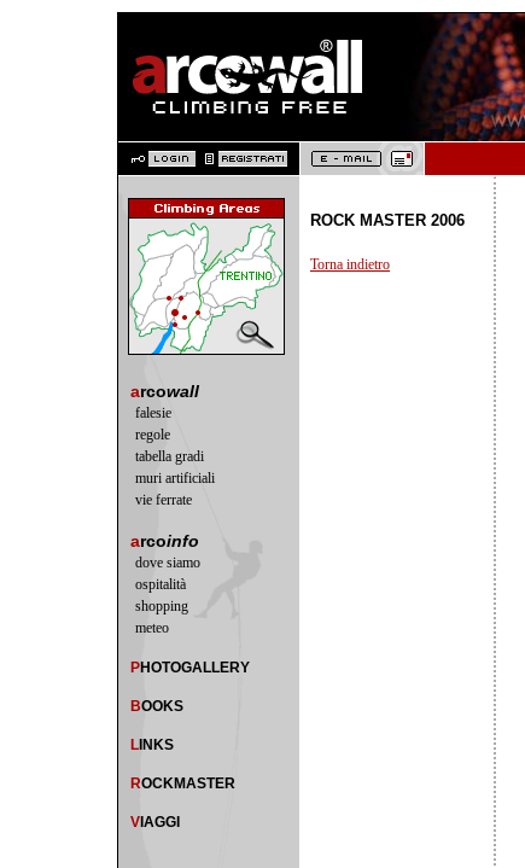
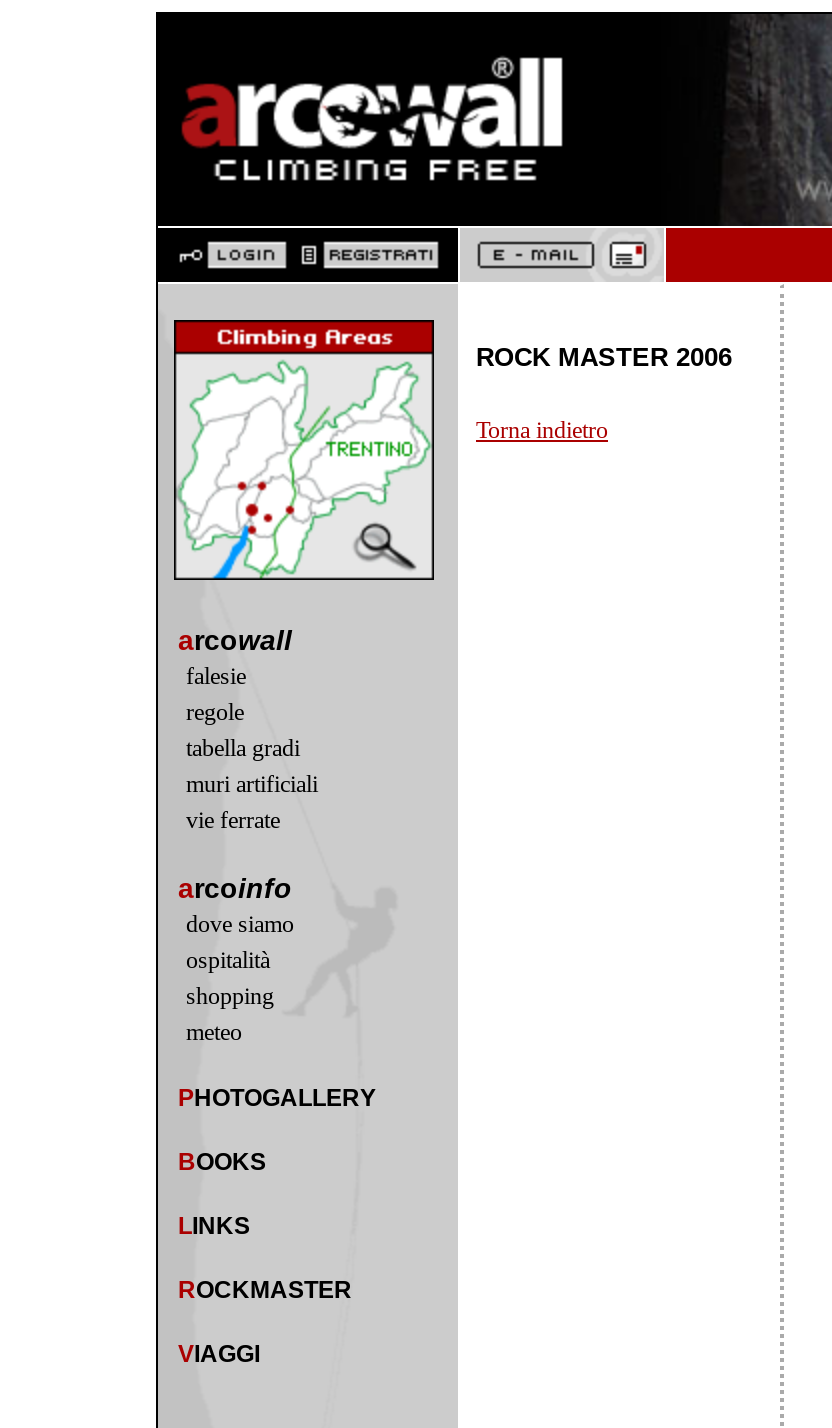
[428,13,521,141] [image] -> [676,14,826,226] [image]

